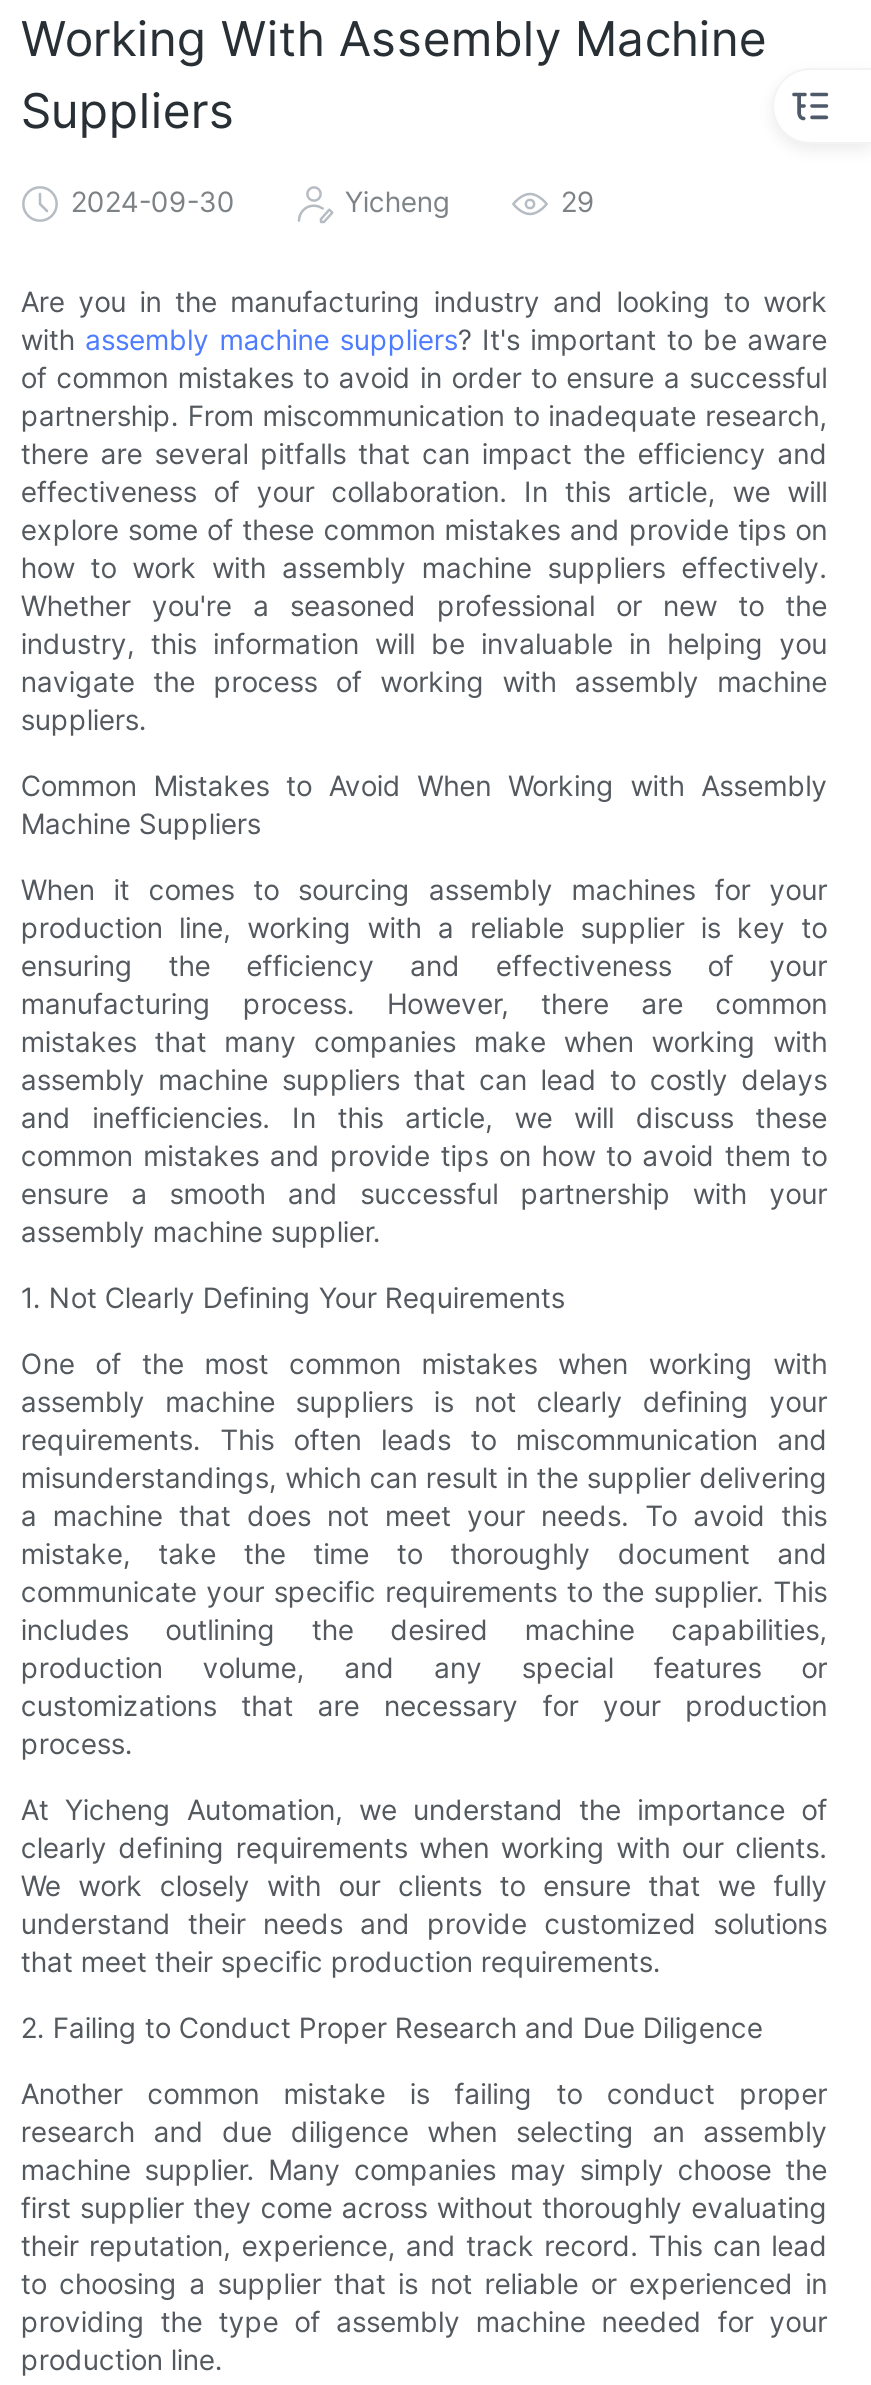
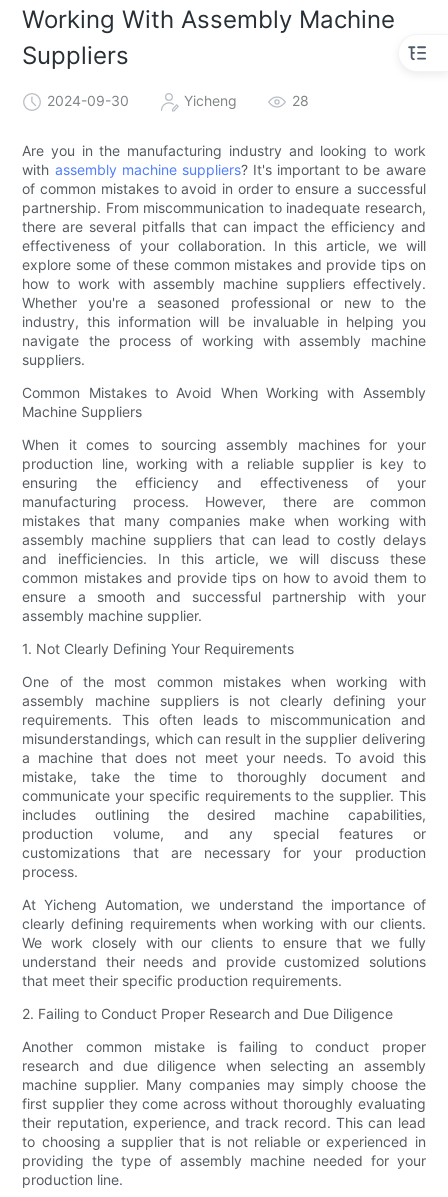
[561,184,595,218] 29 -> [292,92,309,109] 28

